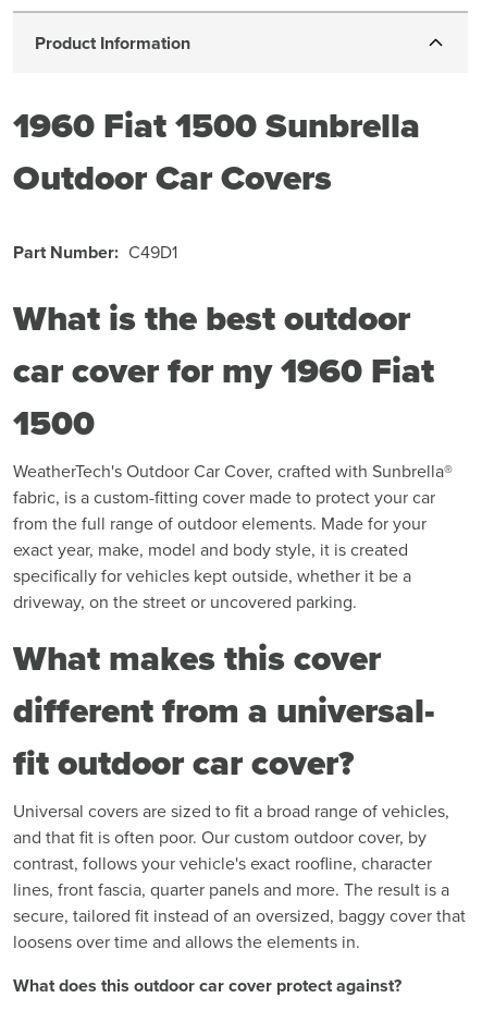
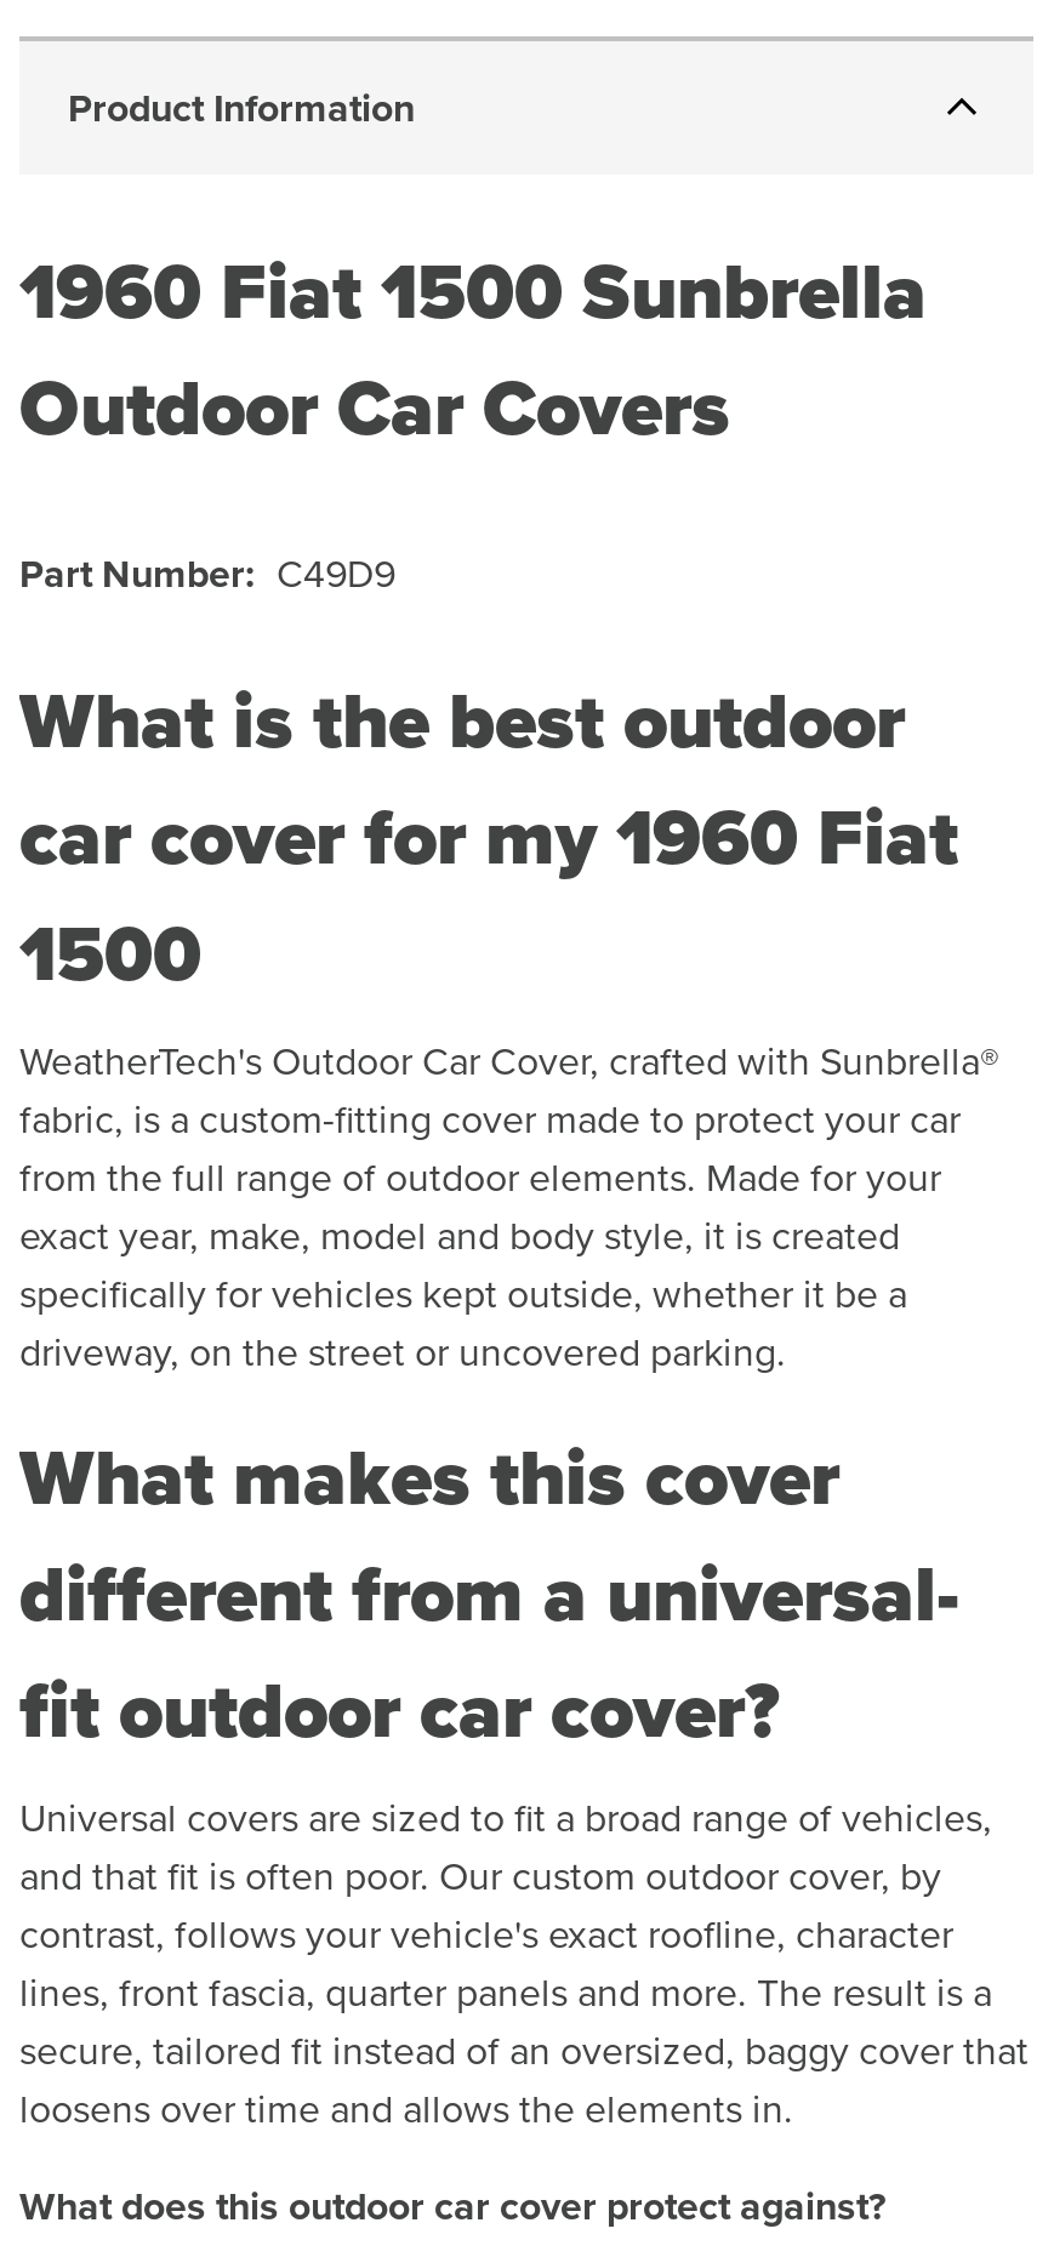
[13,240,177,265] Part Number: C49D1 -> [19,547,395,603] Part Number: C49D9

